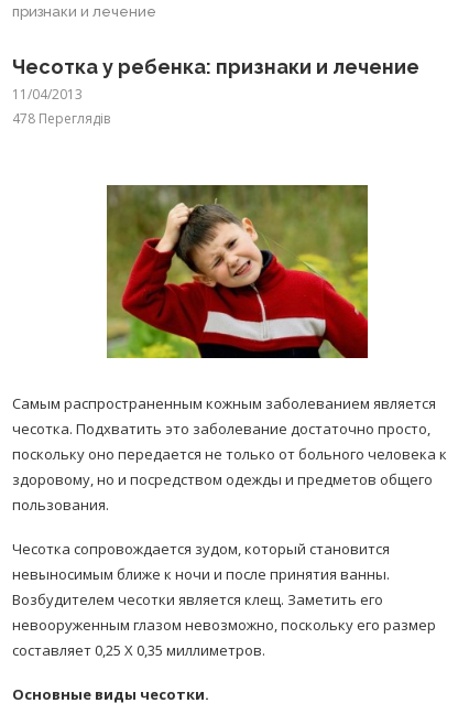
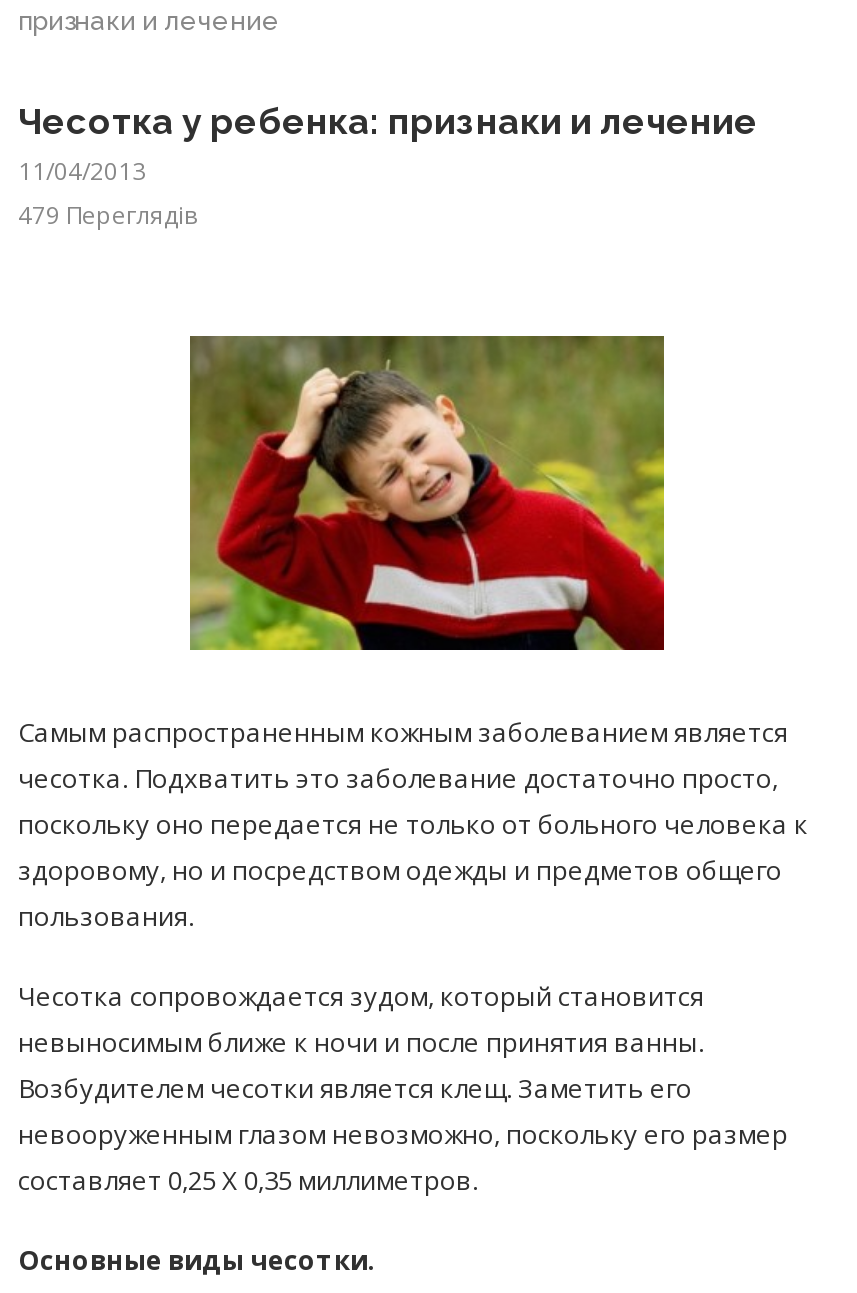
[12,109,110,128] 478 Переглядів -> [18,198,196,232] 479 Переглядів

